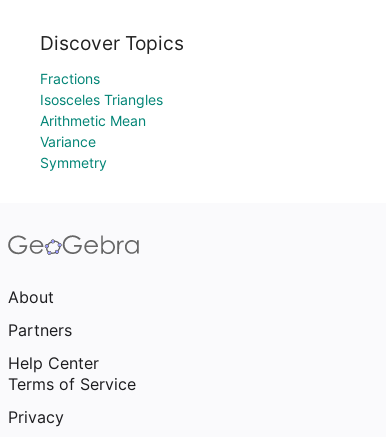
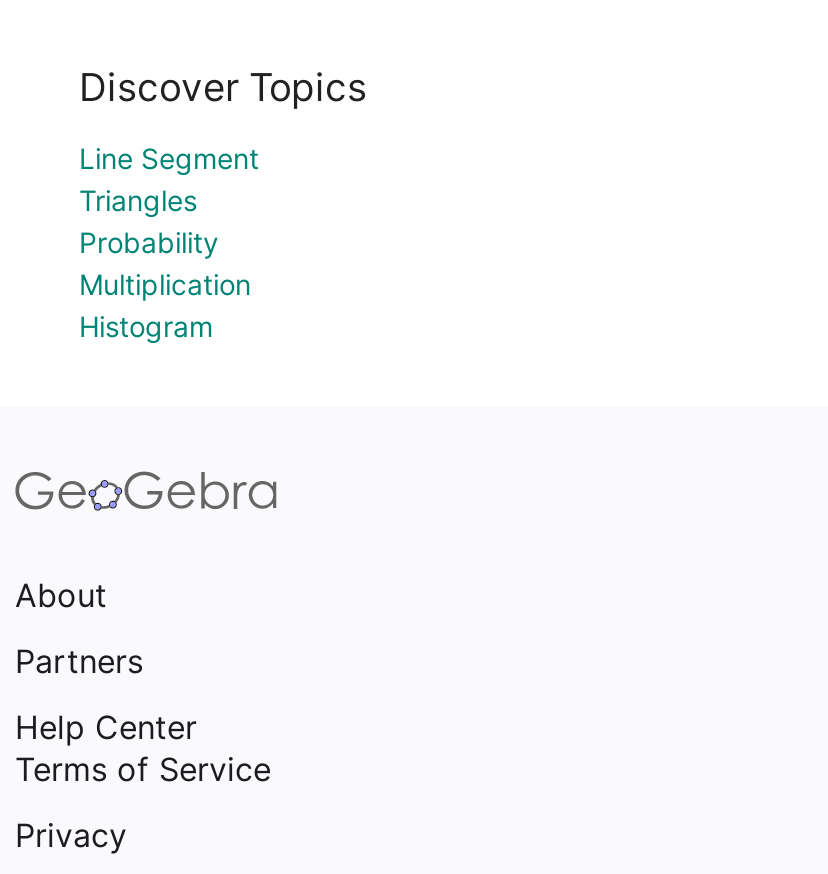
[40,70,163,171] Fractions | Isosceles Triangles | Arithmetic Mean | Variance | Symmetry -> [79,141,259,343] Line Segment | Triangles | Probability | Multiplication | Histogram

